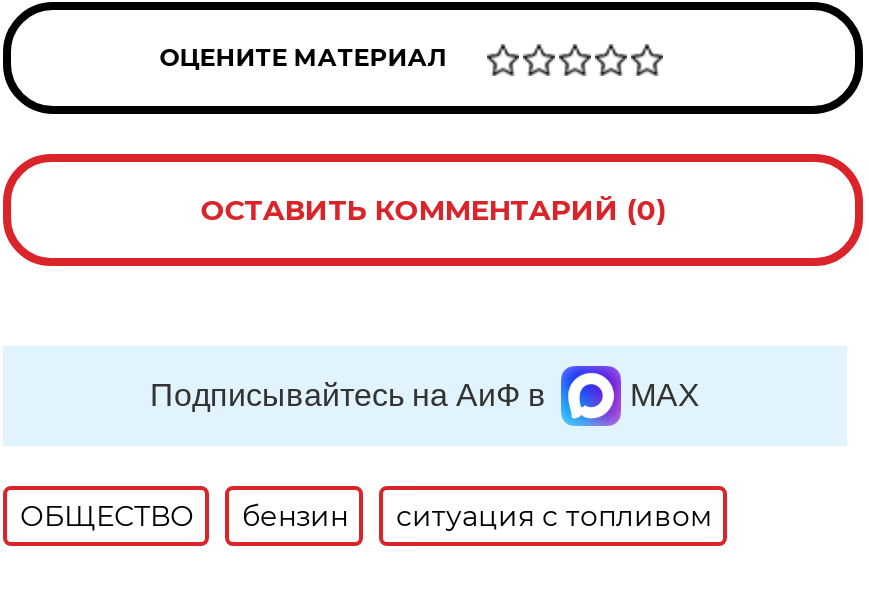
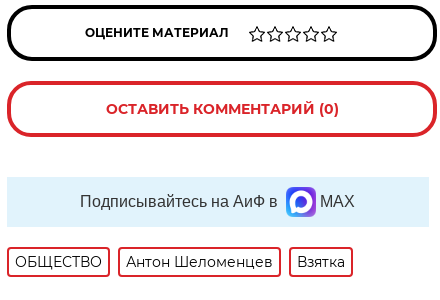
[242,498,712,534] бензин | ситуация с топливом -> [126,253,345,271] Антон Шеломенцев | Взятка

